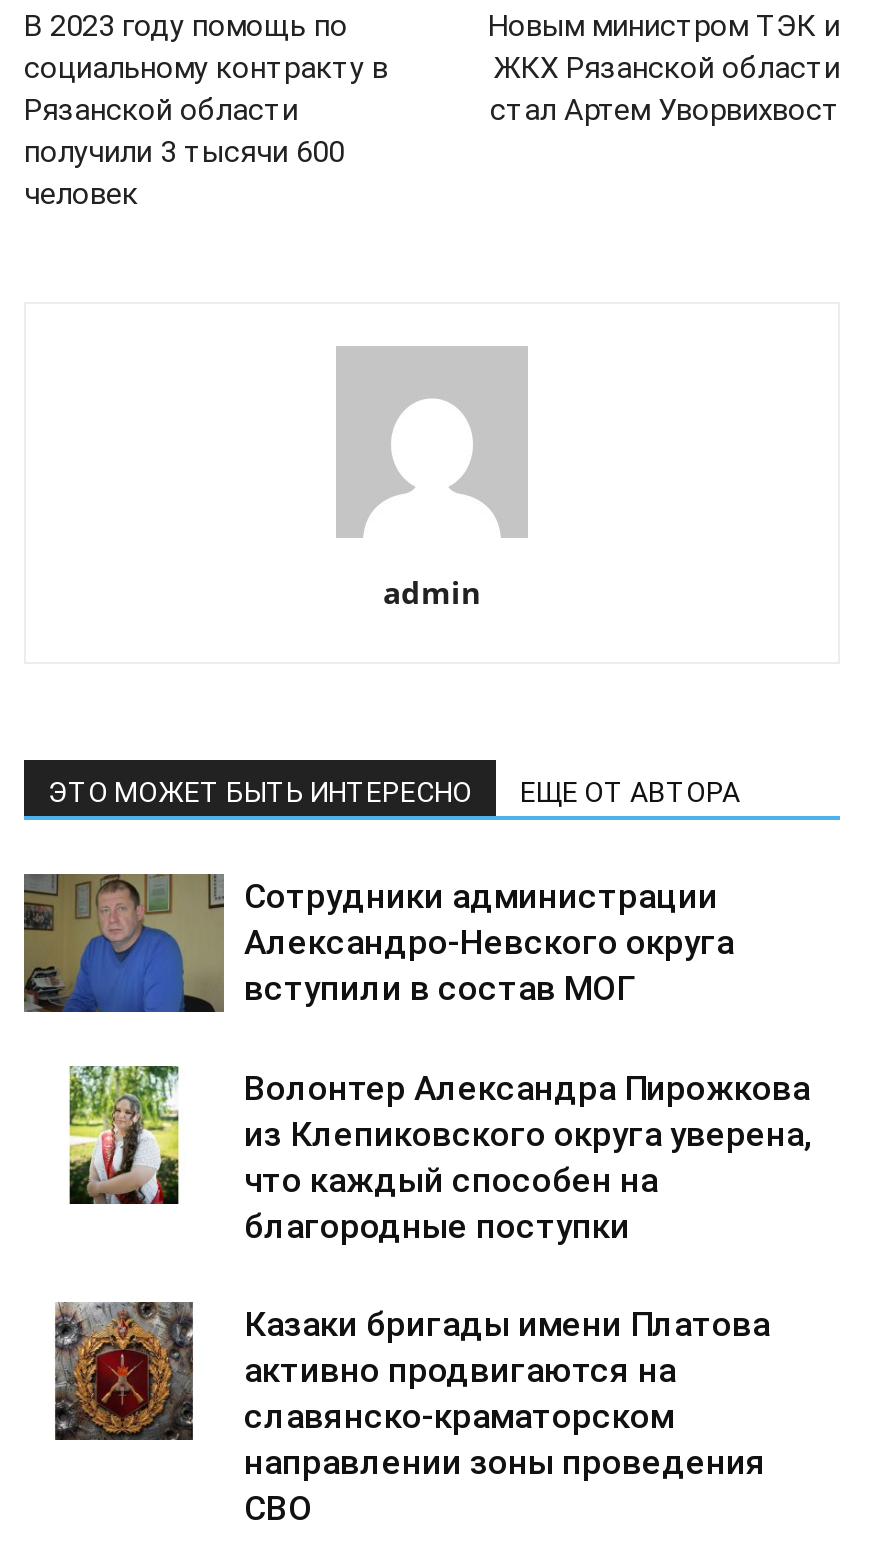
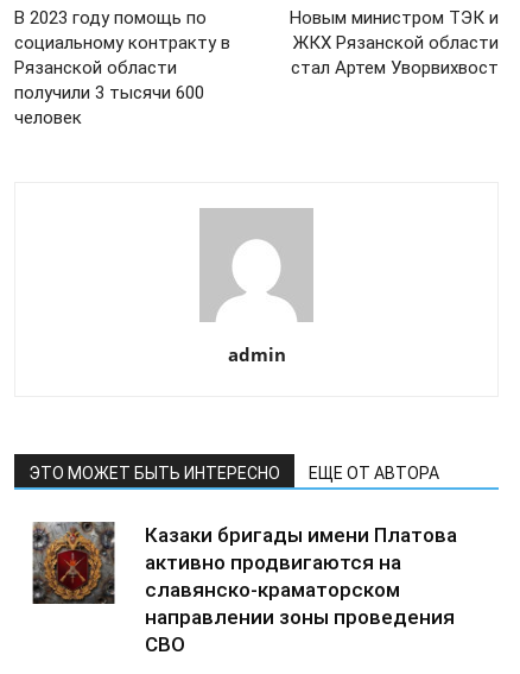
[22,871,812,1247] [image] | Сотрудники администрации | Александро-Невского округа | вступили в состав МОГ | Волонтер Александра Пирожкова | из Клепиковского округа уверена, | что каждый способен на | благородные поступки -> none
[68,1063,182,1207] [image] -> none

